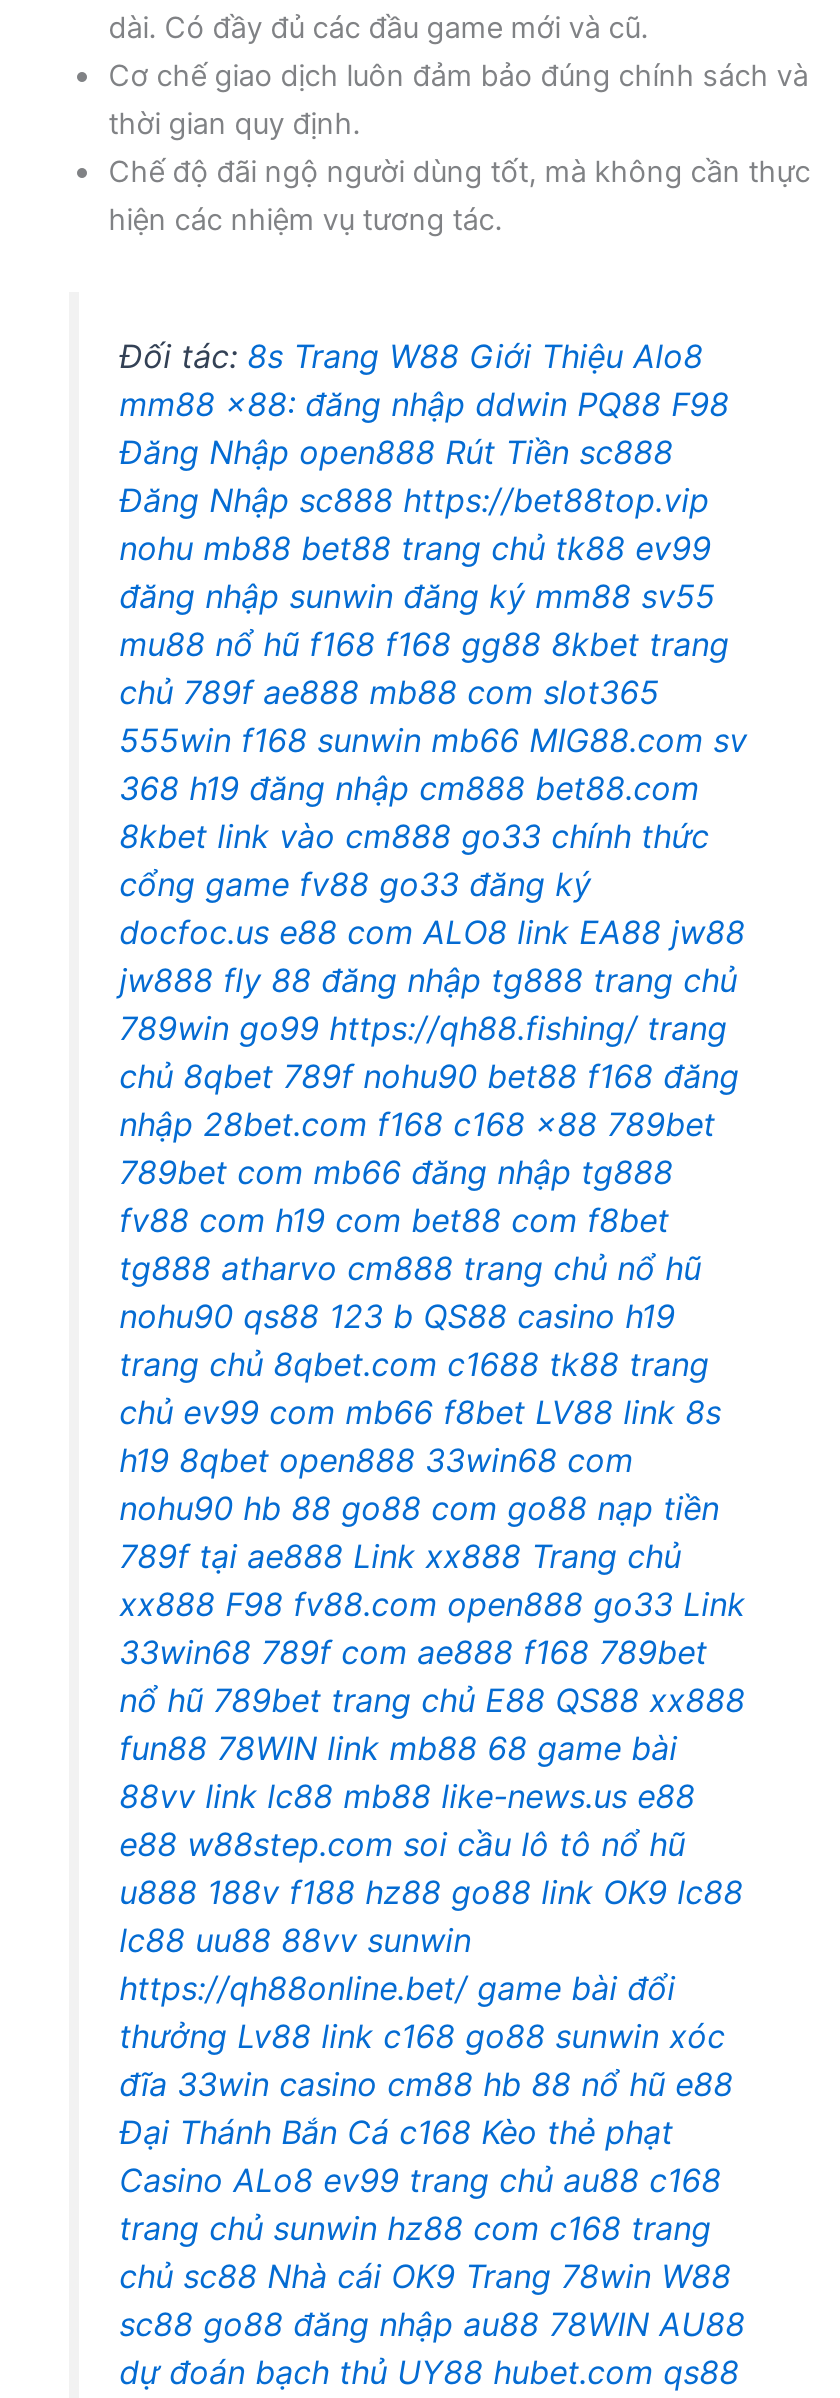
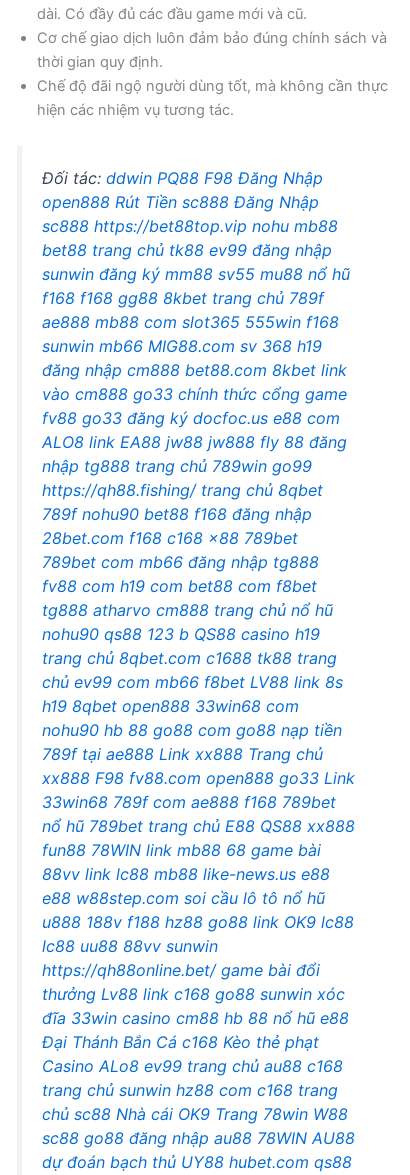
[119,336,747,1144] Đối tác: 8s Trang W88 Giới Thiệu Alo8 | mm88 x88: đăng nhập ddwin PQ88 F98 | Đăng Nhập open888 Rút Tiền sc888 | Đăng Nhập sc888 https://bet88top.vip | nohu mb88 bet88 trang chủ tk88 ev99 | đăng nhập sunwin đăng ký mm88 sv55 | mu88 nổ hũ f168 f168 gg88 8kbet trang | chủ 789f ae888 mb88 com slot365 | 555win f168 sunwin mb66 MIG88.com sv | 368 h19 đăng nhập cm888 bet88.com | 8kbet link vào cm888 go33 chính thức | cổng game fv88 go33 đăng ký | docfoc.us e88 com ALO8 link EA88 jw88 | jw888 fly 88 đăng nhập tg888 trang chủ | 789win go99 https://qh88.fishing/ trang | chủ 8qbet 789f nohu90 bet88 f168 đăng | nhập 28bet.com f168 c168 x88 789bet -> [42,168,350,548] Đối tác: ddwin PQ88 F98 Đăng Nhập | open888 Rút Tiền sc888 Đăng Nhập | sc888 https://bet88top.vip nohu mb88 | bet88 trang chủ tk88 ev99 đăng nhập | sunwin đăng ký mm88 sv55 mu88 nổ hũ | f168 f168 gg88 8kbet trang chủ 789f | ae888 mb88 com slot365 555win f168 | sunwin mb66 MIG88.com sv 368 h19 | đăng nhập cm888 bet88.com 8kbet link | vào cm888 go33 chính thức cổng game | fv88 go33 đăng ký docfoc.us e88 com | ALO8 link EA88 jw88 jw888 fly 88 đăng | nhập tg888 trang chủ 789win go99 | https://qh88.fishing/ trang chủ 8qbet | 789f nohu90 bet88 f168 đăng nhập | 28bet.com f168 c168 x88 789bet

